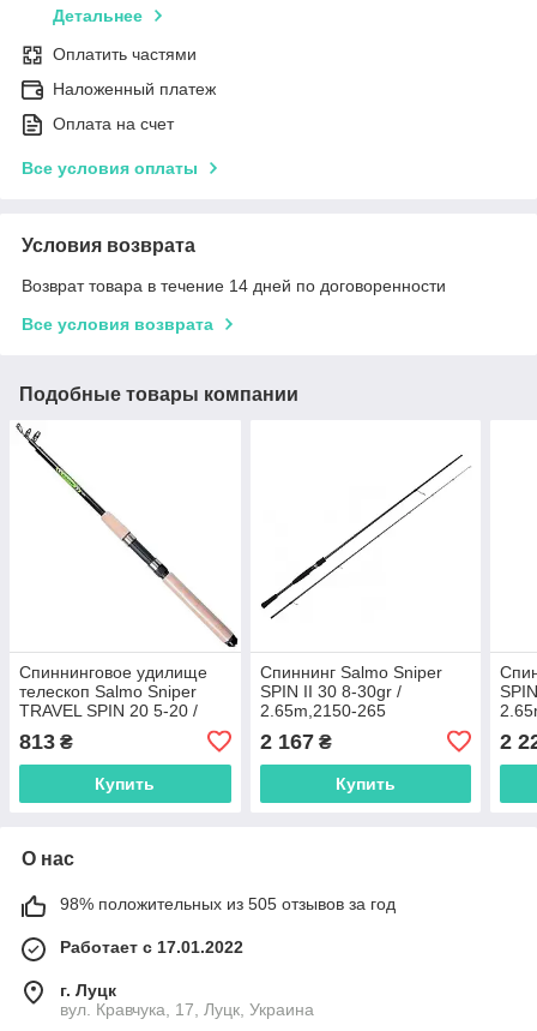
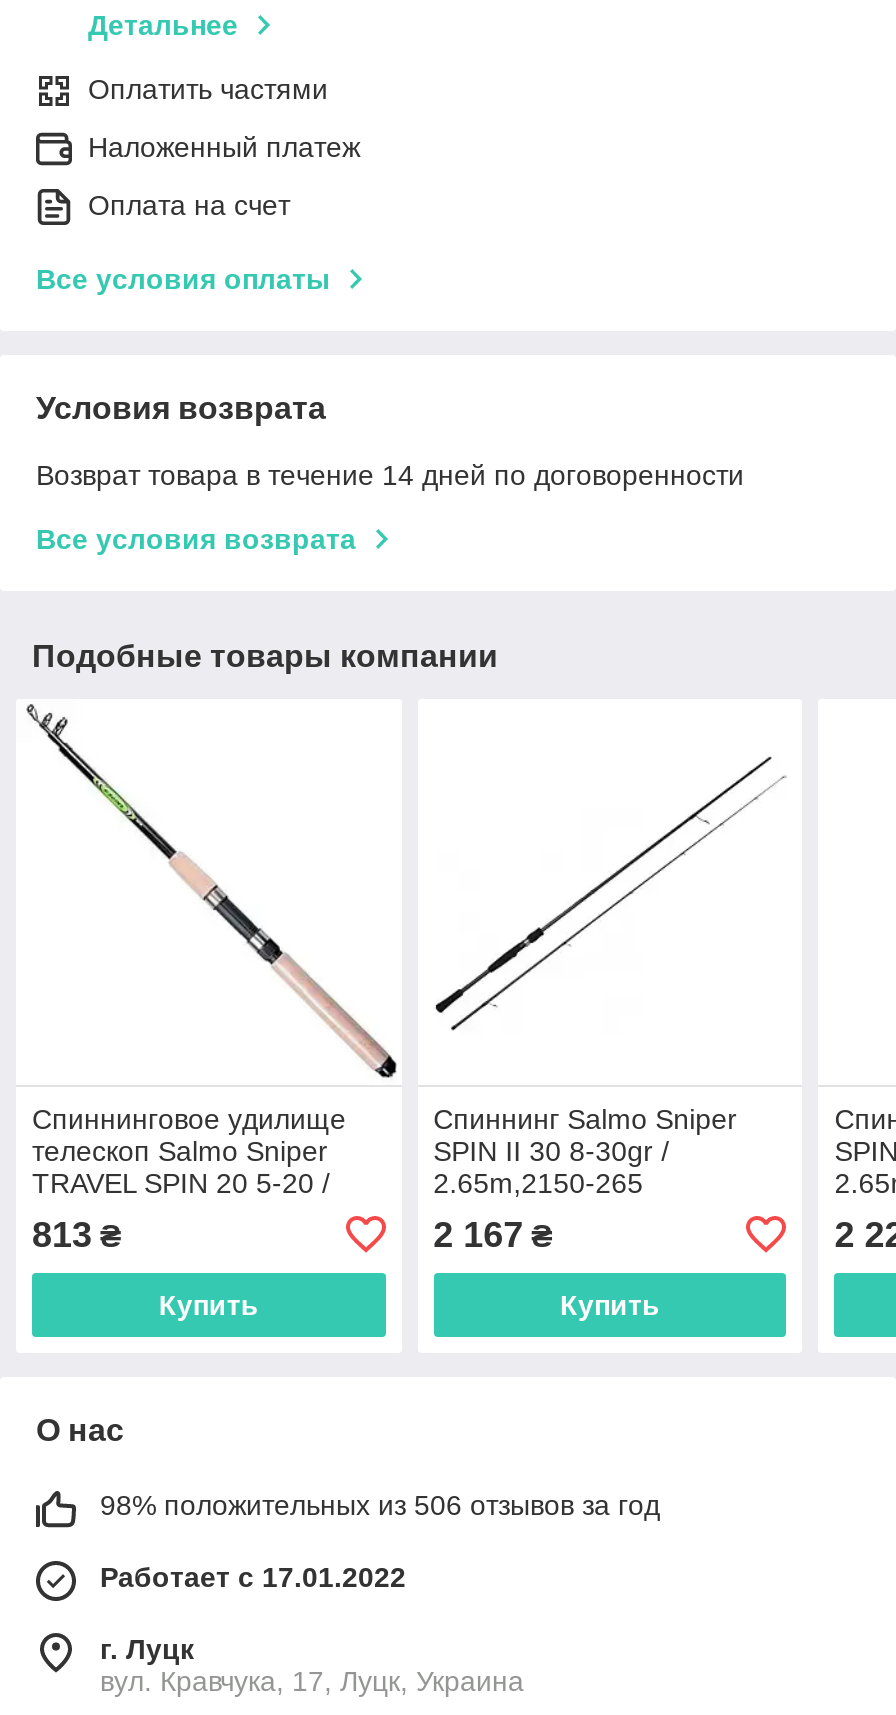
[60,894,396,913] 98% положительных из 505 отзывов за год -> [100,1489,660,1521] 98% положительных из 506 отзывов за год

